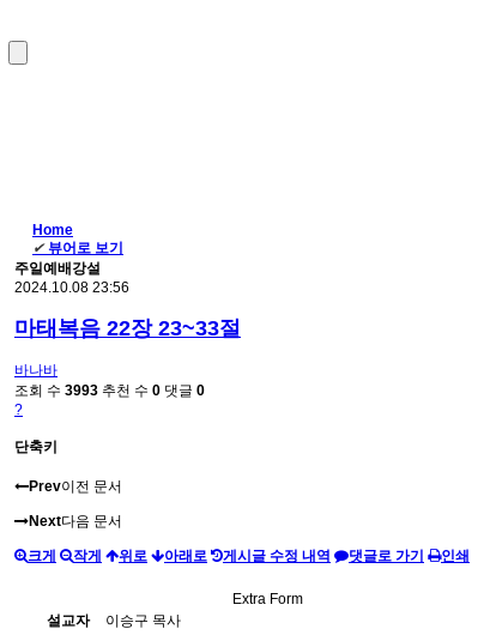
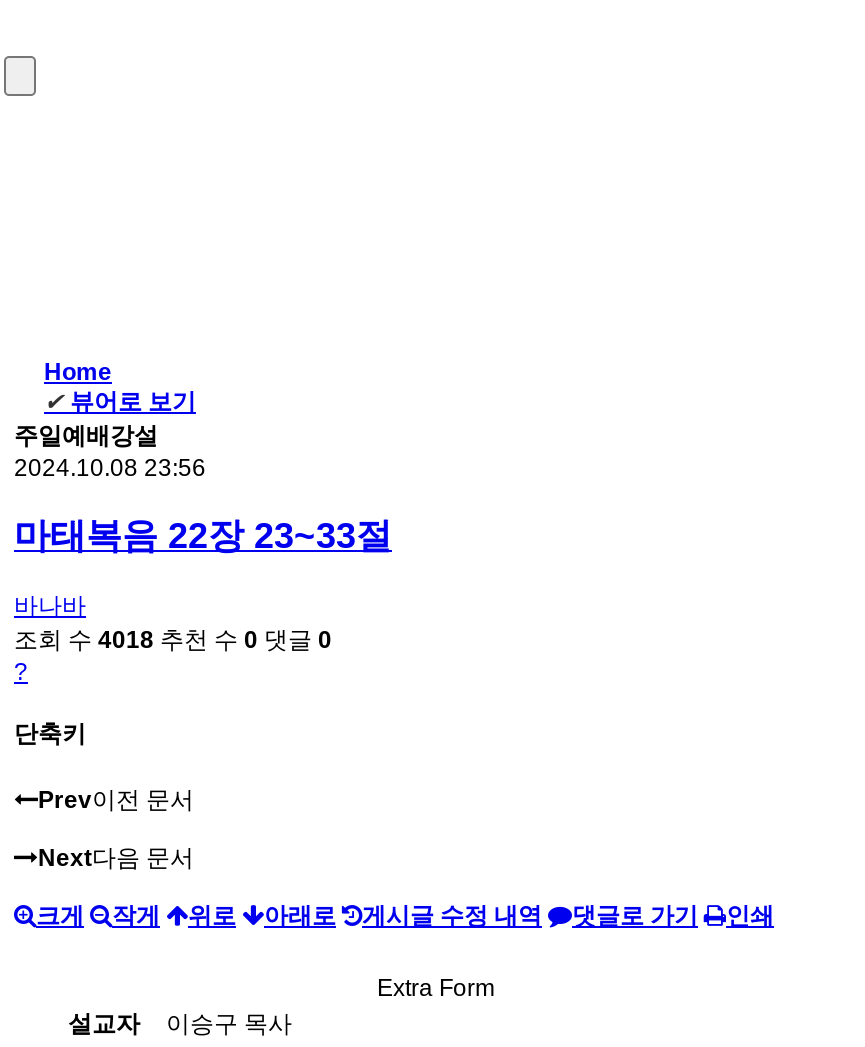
[14,382,205,399] 조회 수 3993 추천 수 0 댓글 0 -> [14,626,332,654] 조회 수 4018 추천 수 0 댓글 0

